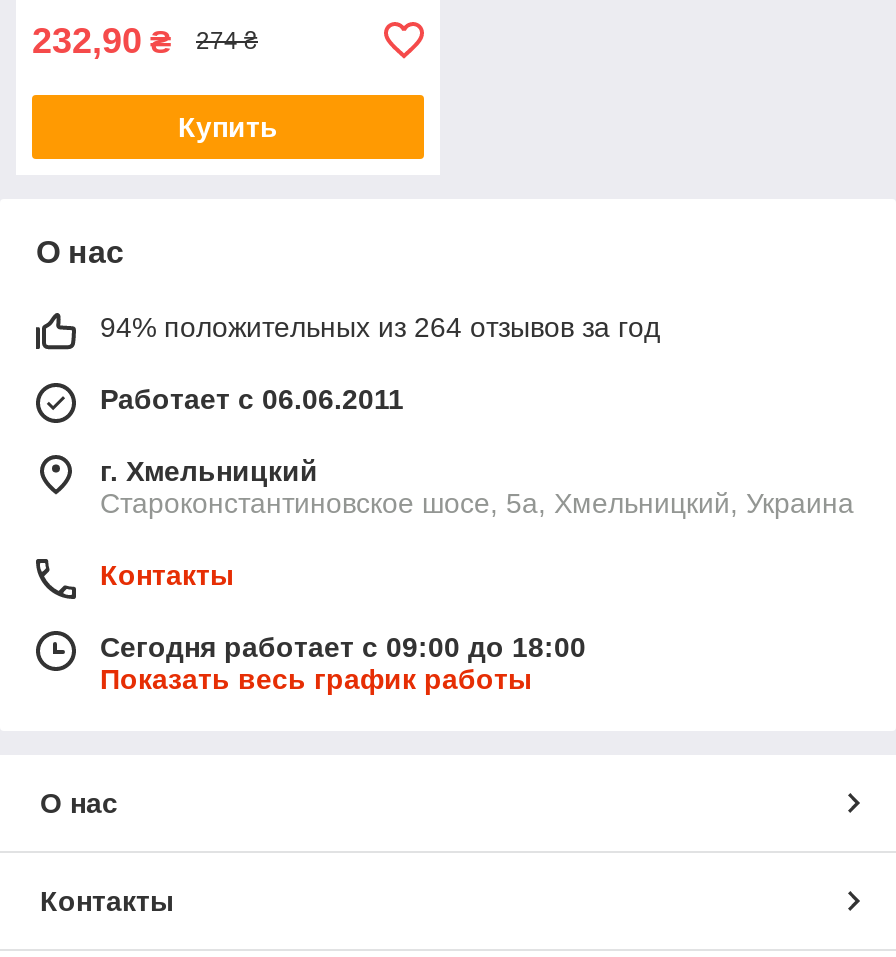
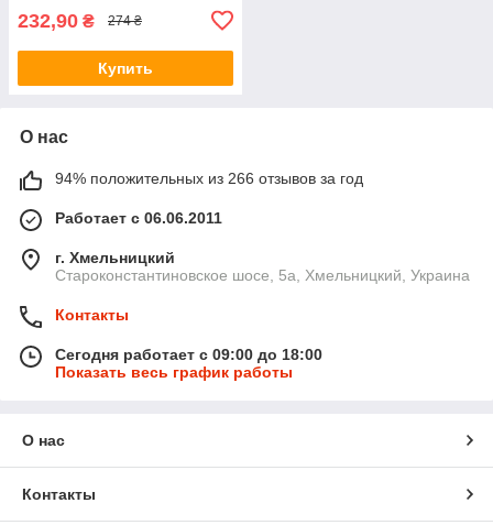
[100,311,660,343] 94% положительных из 264 отзывов за год -> [55,169,363,187] 94% положительных из 266 отзывов за год

